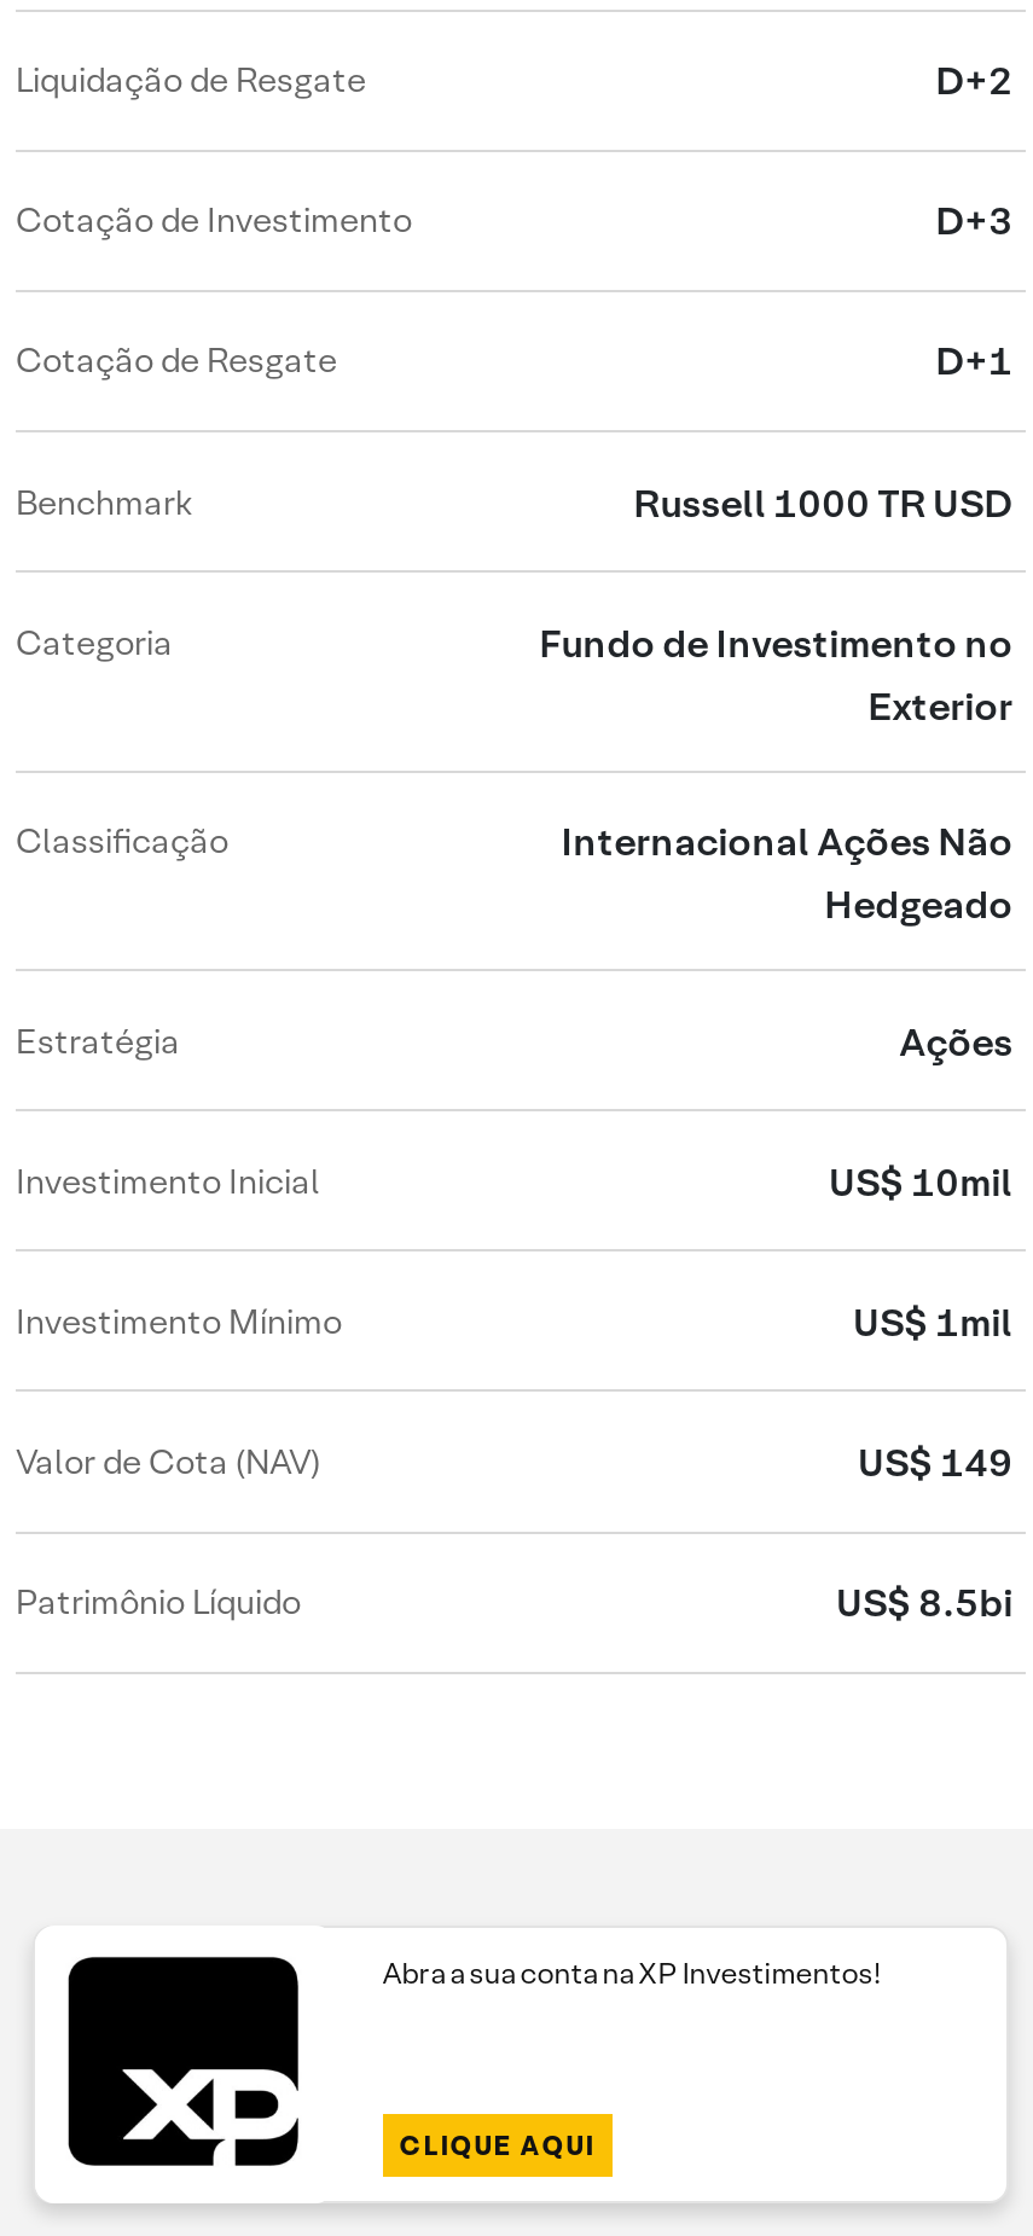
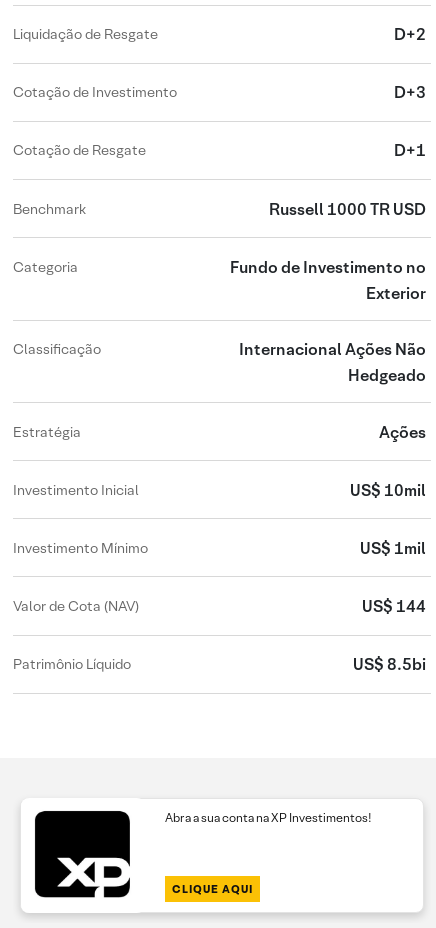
[858,1438,1013,1488] US$ 149 -> [362,596,426,617] US$ 144

